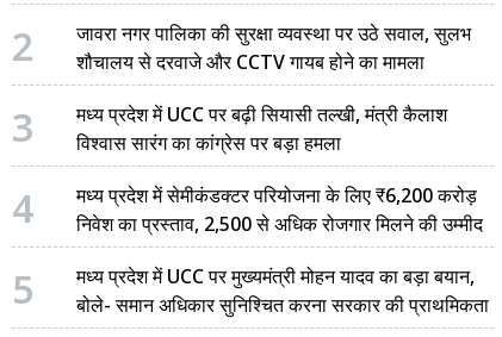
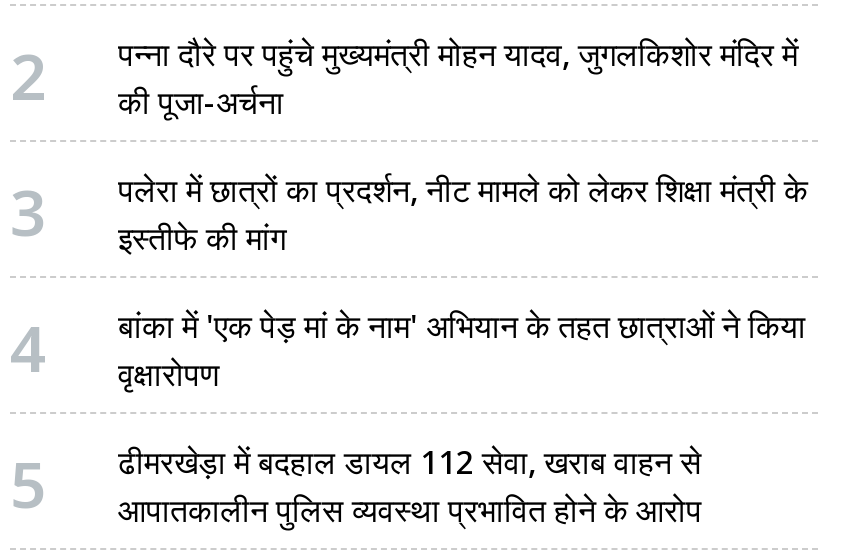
[76,19,471,76] जावरा नगर पालिका की सुरक्षा व्यवस्था पर उठे सवाल, सुलभ | शौचालय से दरवाजे और CCTV गायब होने का मामला -> [118,30,798,126] पन्ना दौरे पर पहुंचे मुख्यमंत्री मोहन यादव, जुगलकिशोर मंदिर में | की पूजा-अर्चना
[76,100,447,157] मध्य प्रदेश में UCC पर बढ़ी सियासी तल्खी, मंत्री कैलाश | विश्वास सारंग का कांग्रेस पर बड़ा हमला -> [118,166,808,262] पलेरा में छात्रों का प्रदर्शन, नीट मामले को लेकर शिक्षा मंत्री के | इस्तीफे की मांग
[76,181,483,238] मध्य प्रदेश में सेमीकंडक्टर परियोजना के लिए ₹6,200 करोड़ | निवेश का प्रस्ताव, 2,500 से अधिक रोजगार मिलने की उम्मीद -> [118,302,806,398] बांका में 'एक पेड़ मां के नाम' अभियान के तहत छात्राओं ने किया | वृक्षारोपण
[76,262,489,319] मध्य प्रदेश में UCC पर मुख्यमंत्री मोहन यादव का बड़ा बयान, | बोले- समान अधिकार सुनिश्चित करना सरकार की प्राथमिकता -> [118,438,702,534] ढीमरखेड़ा में बदहाल डायल 112 सेवा, खराब वाहन से | आपातकालीन पुलिस व्यवस्था प्रभावित होने के आरोप

